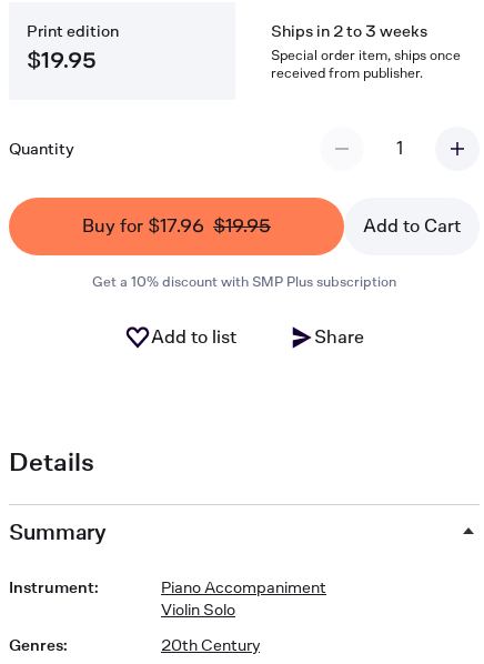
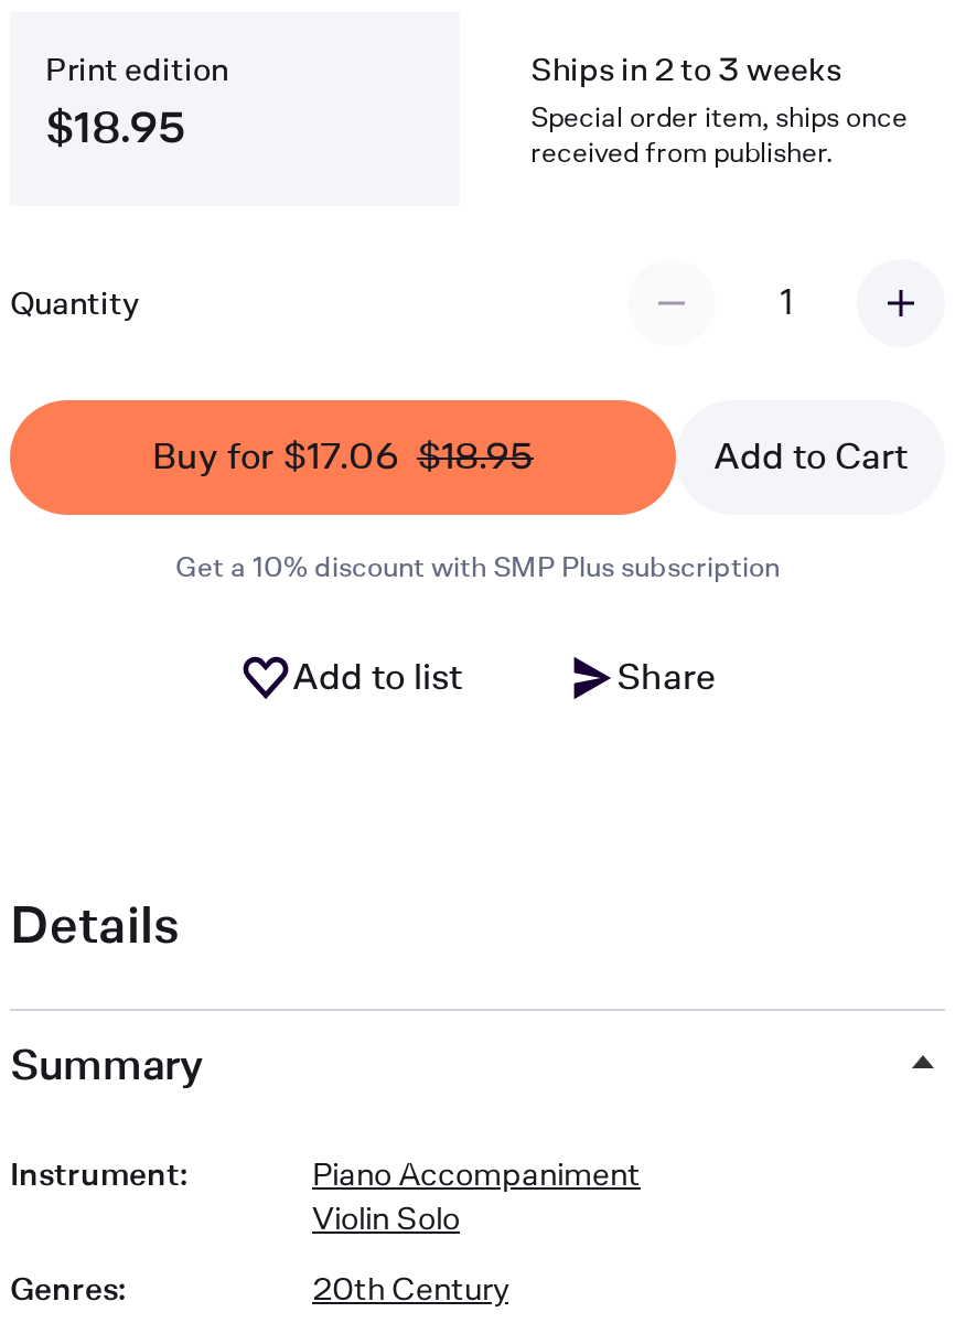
[27,48,97,72] $19.95 -> [45,103,186,151] $18.95
[82,215,271,237] Buy for $17.96 $19.95 -> [152,435,534,477] Buy for $17.06 $18.95

